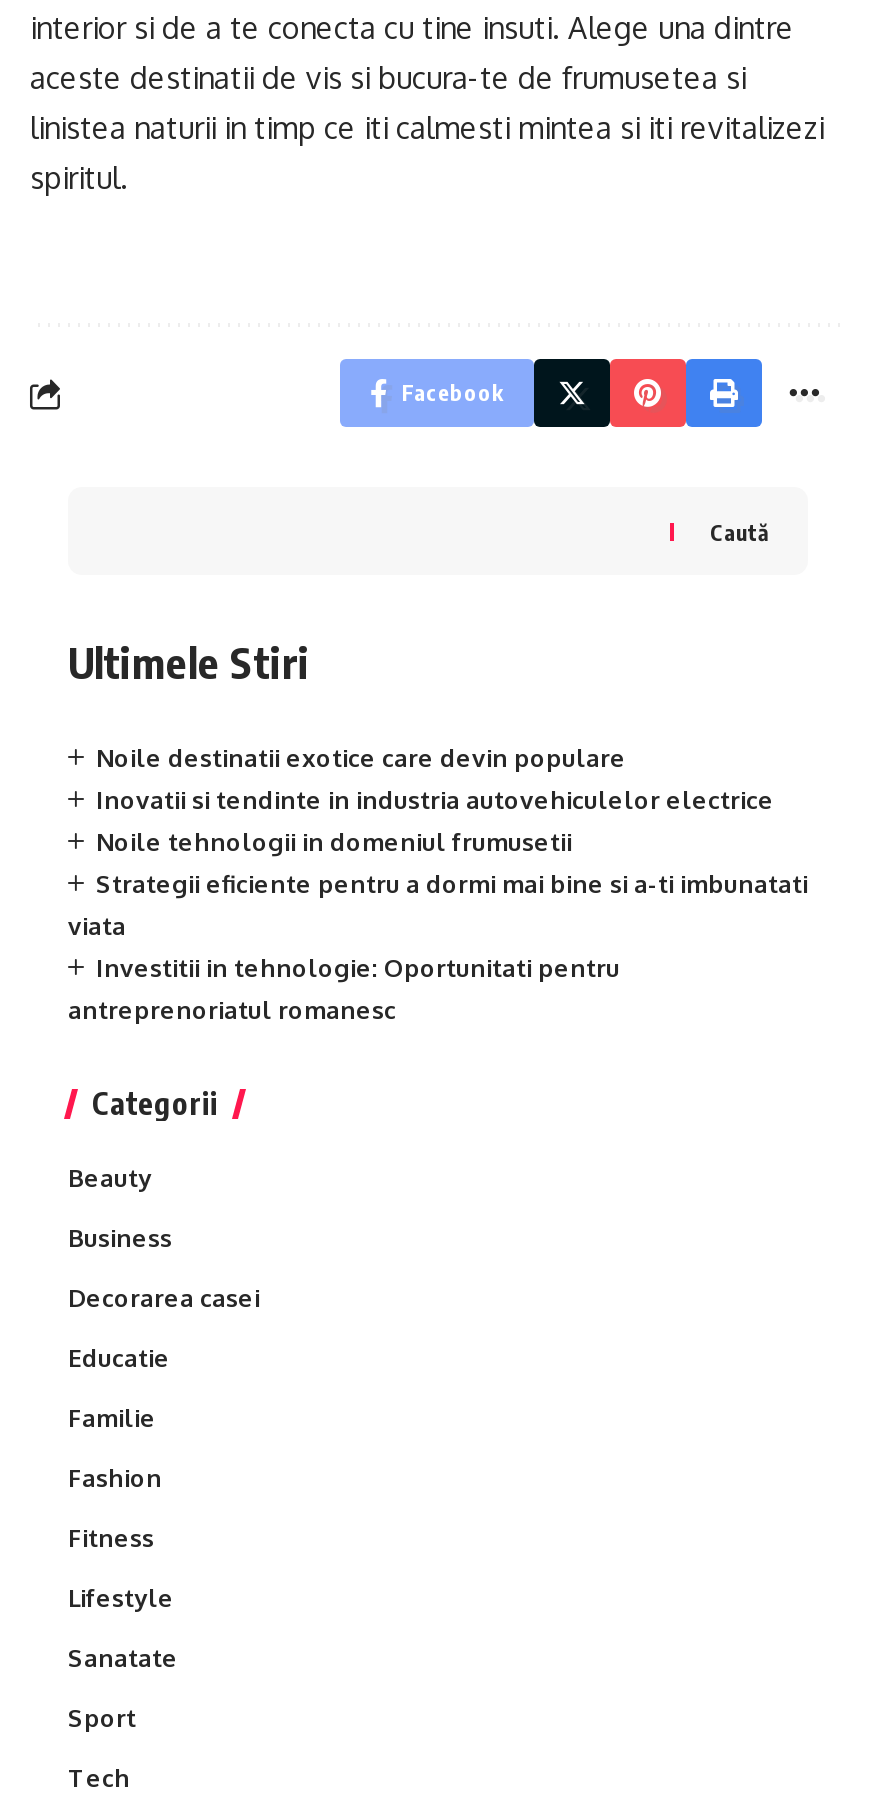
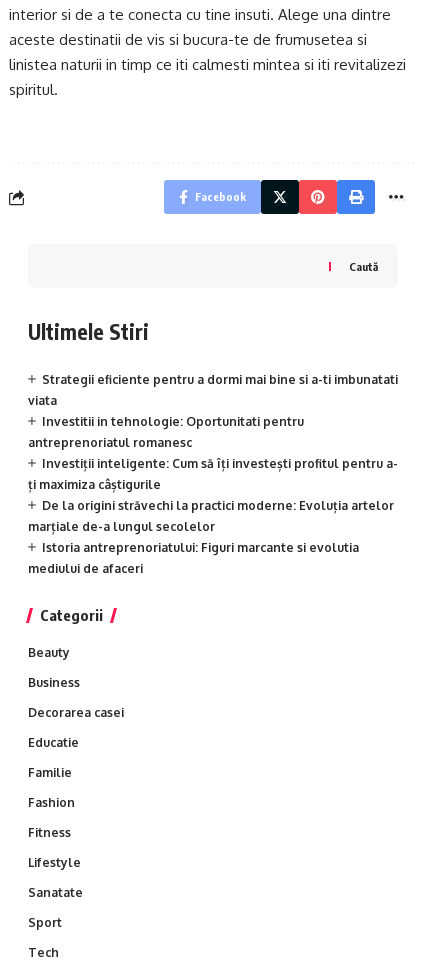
[96,742,774,856] Noile destinatii exotice care devin populare | Inovatii si tendinte in industria autovehiculelor electrice | Noile tehnologii in domeniul frumusetii -> none
moved [68,868,808,1024] -> [28,372,398,450]: Strategii eficiente pentru a dormi mai bine si a-ti imbunatati | viata | Investitii in tehnologie: Oportunitati pentru | antreprenoriatul romanesc
none -> [28,456,398,576] Investiții inteligente: Cum să îți investești profitul pentru a- | ți maximiza câștigurile | De la origini străvechi la practici moderne: Evoluția artelor | marțiale de-a lungul secolelor | Istoria antreprenoriatului: Figuri marcante si evolutia | mediului de afaceri

